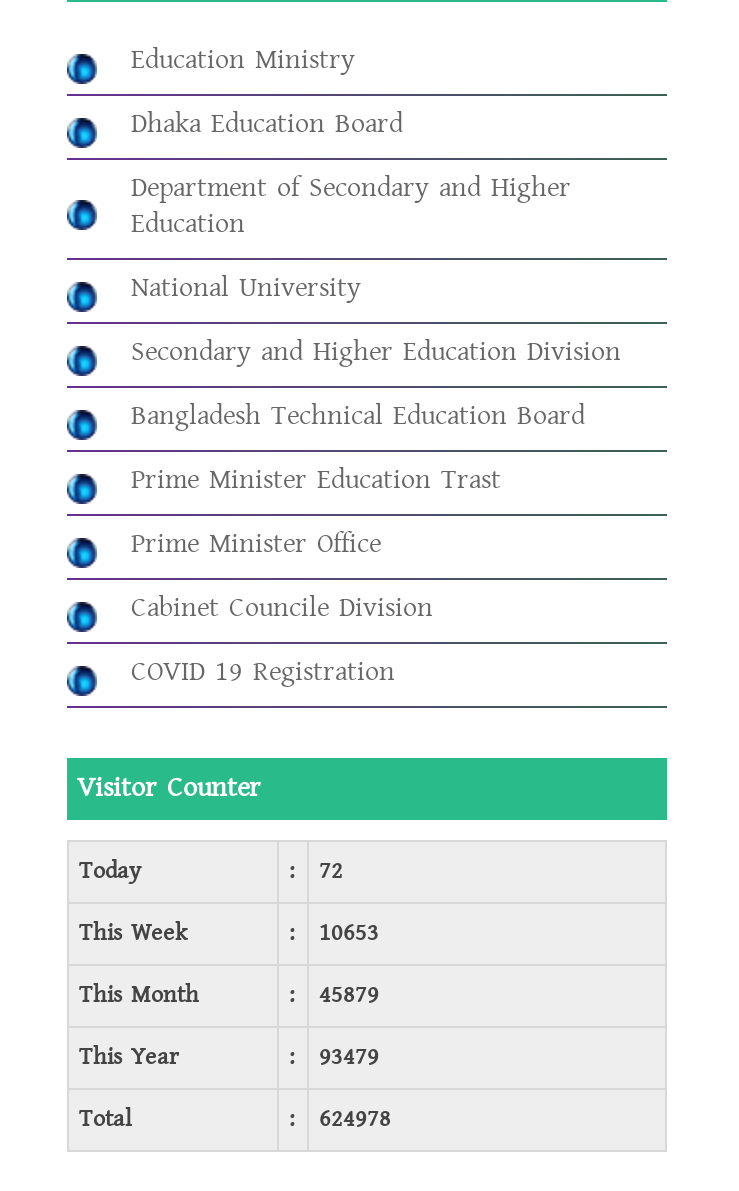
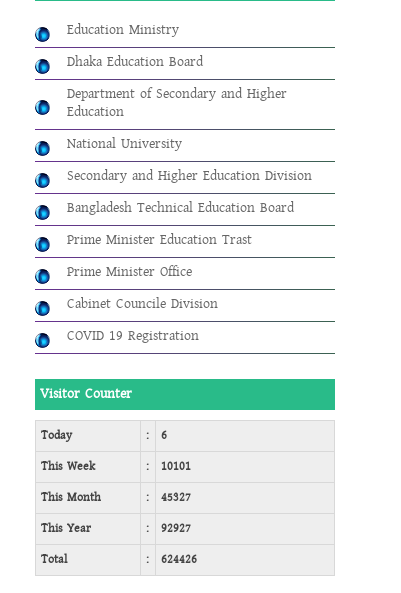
[319,854,343,888] 72 -> [161,427,167,444] 6
[319,916,379,950] 10653 -> [161,458,191,475] 10101
[319,978,379,1012] 45879 -> [161,489,191,506] 45327
[319,1040,379,1074] 93479 -> [161,520,191,537] 92927
[319,1102,391,1136] 624978 -> [161,551,197,568] 624426

